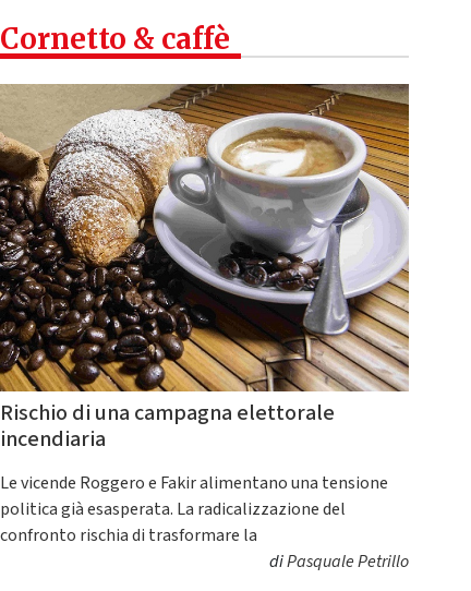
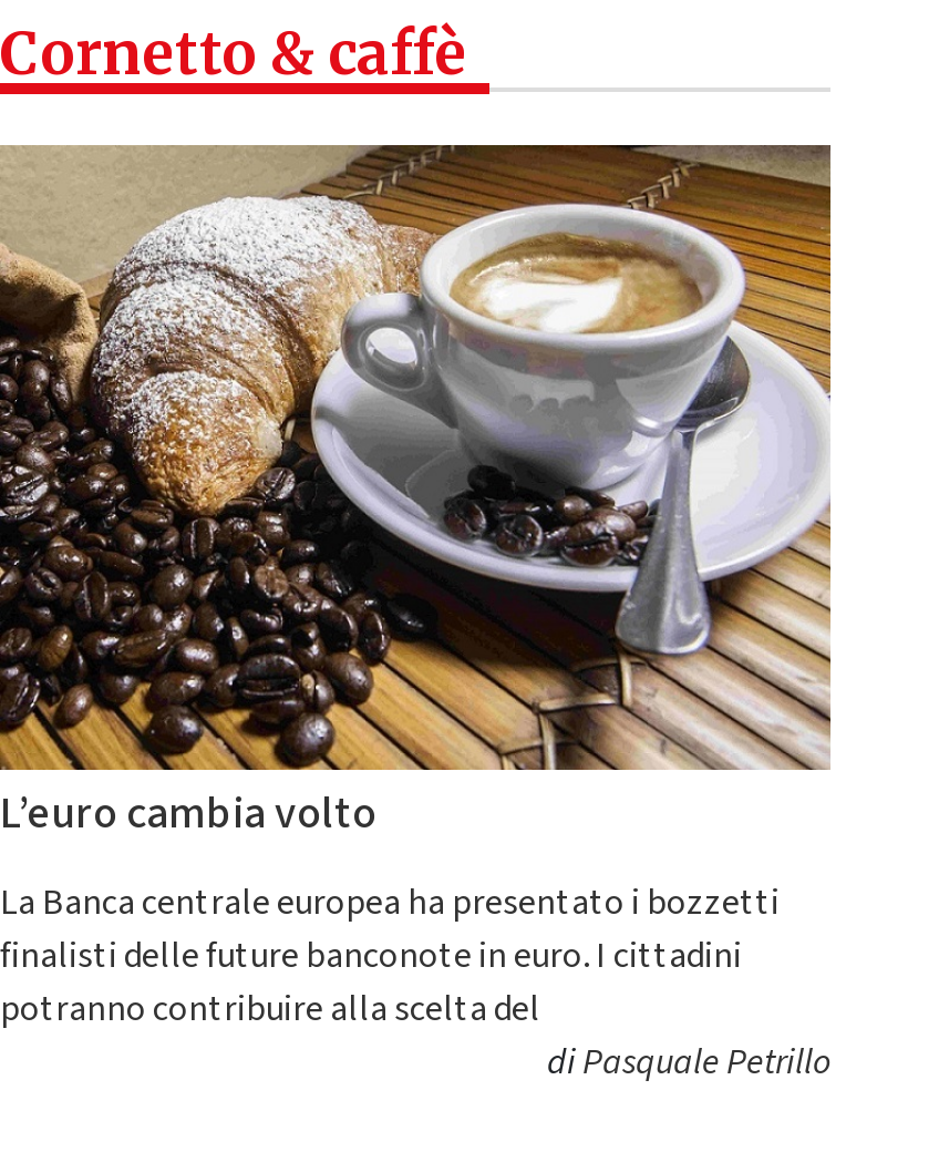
[0,398,335,455] Rischio di una campagna elettorale | incendiaria -> [0,784,376,846] L’euro cambia volto
[0,471,388,548] Le vicende Roggero e Fakir alimentano una tensione | politica già esasperata. La radicalizzazione del | confronto rischia di trasformare la -> [0,879,780,1034] La Banca centrale europea ha presentato i bozzetti | finalisti delle future banconote in euro. I cittadini | potranno contribuire alla scelta del

